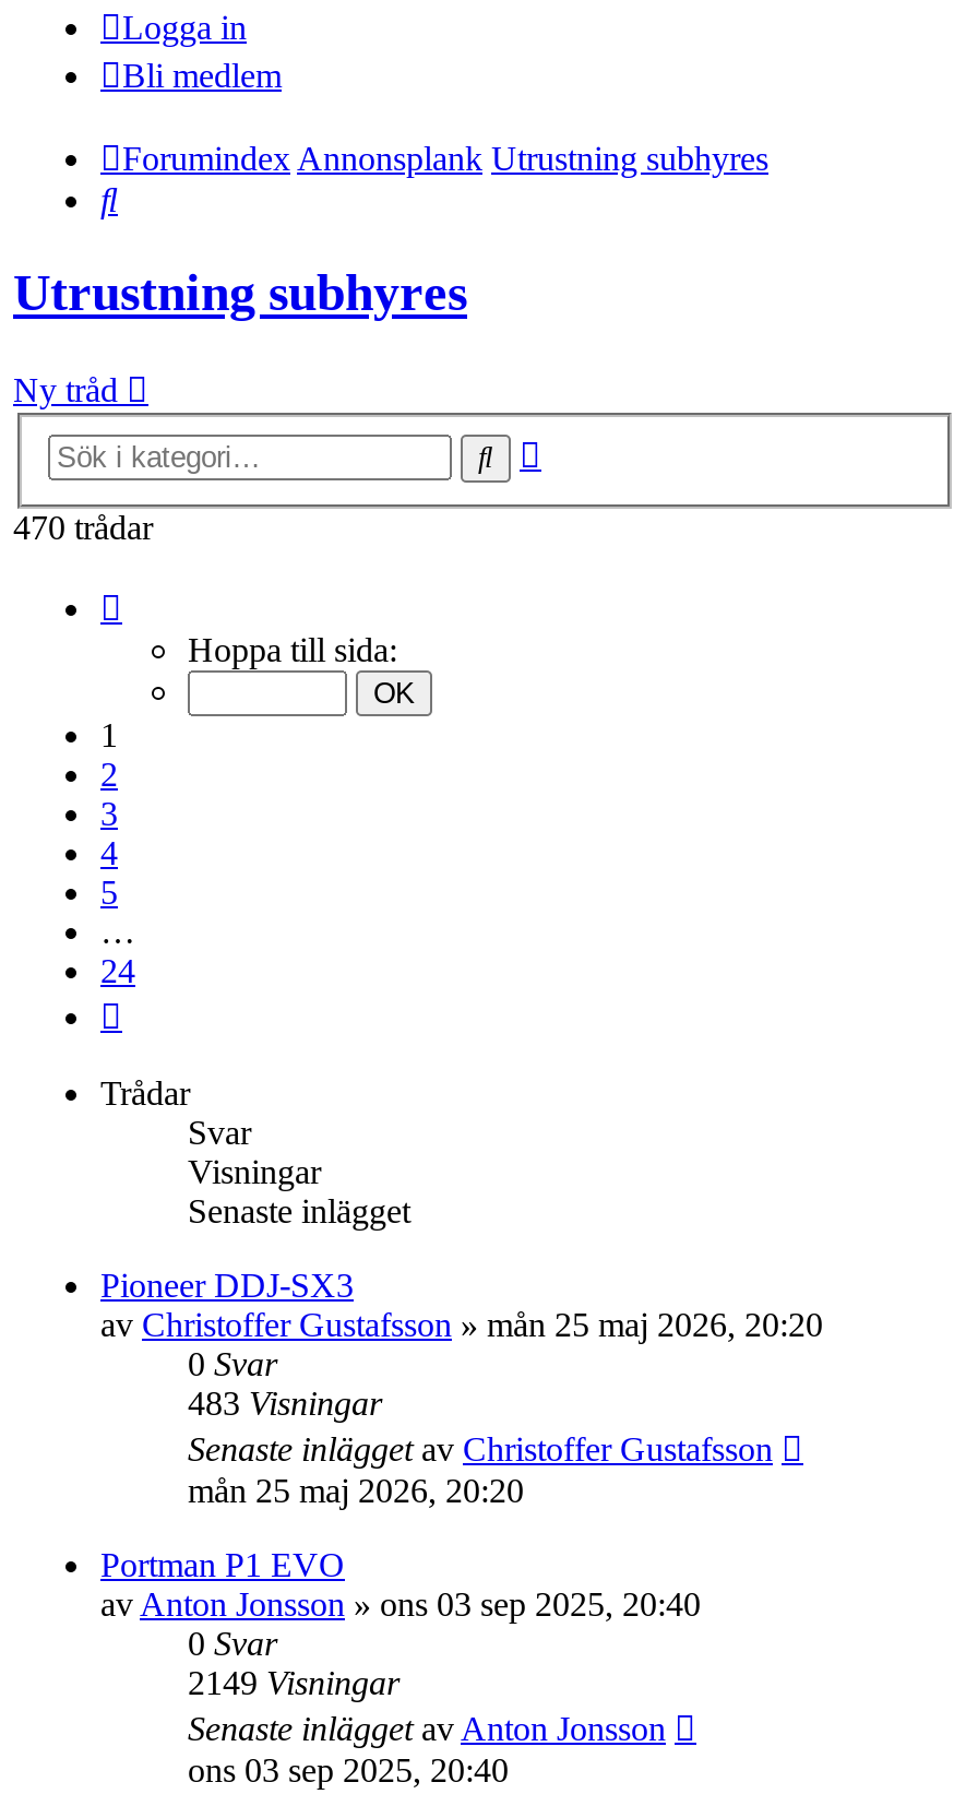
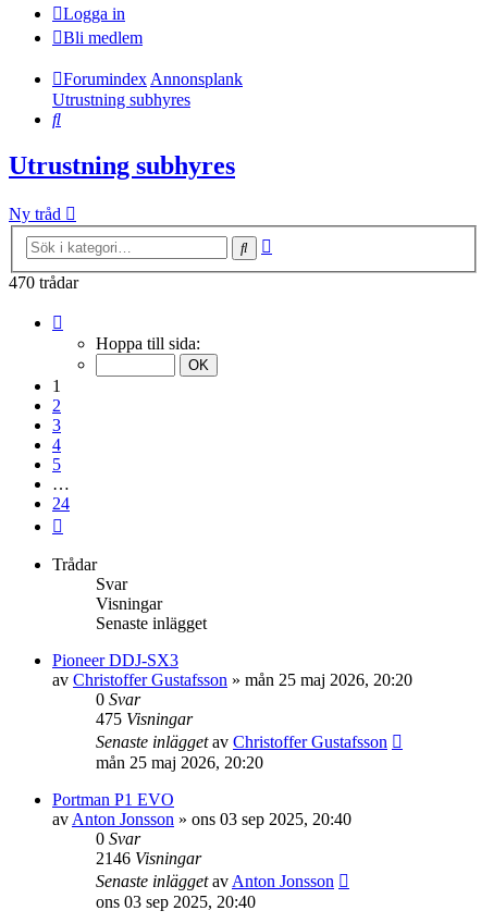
[188,1385,382,1422] 483 Visningar -> [96,710,193,728] 475 Visningar
[188,1664,399,1701] 2149 Visningar -> [96,849,201,867] 2146 Visningar

